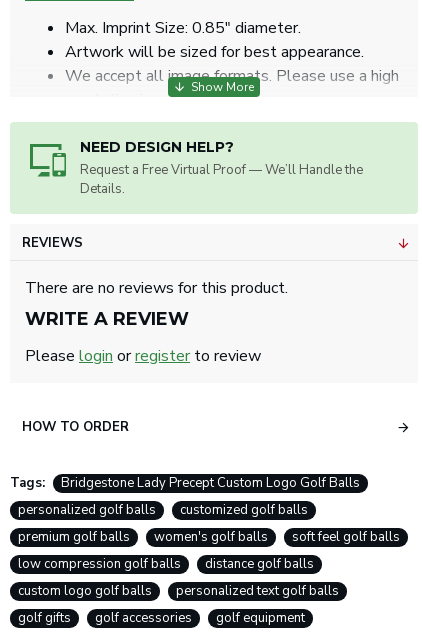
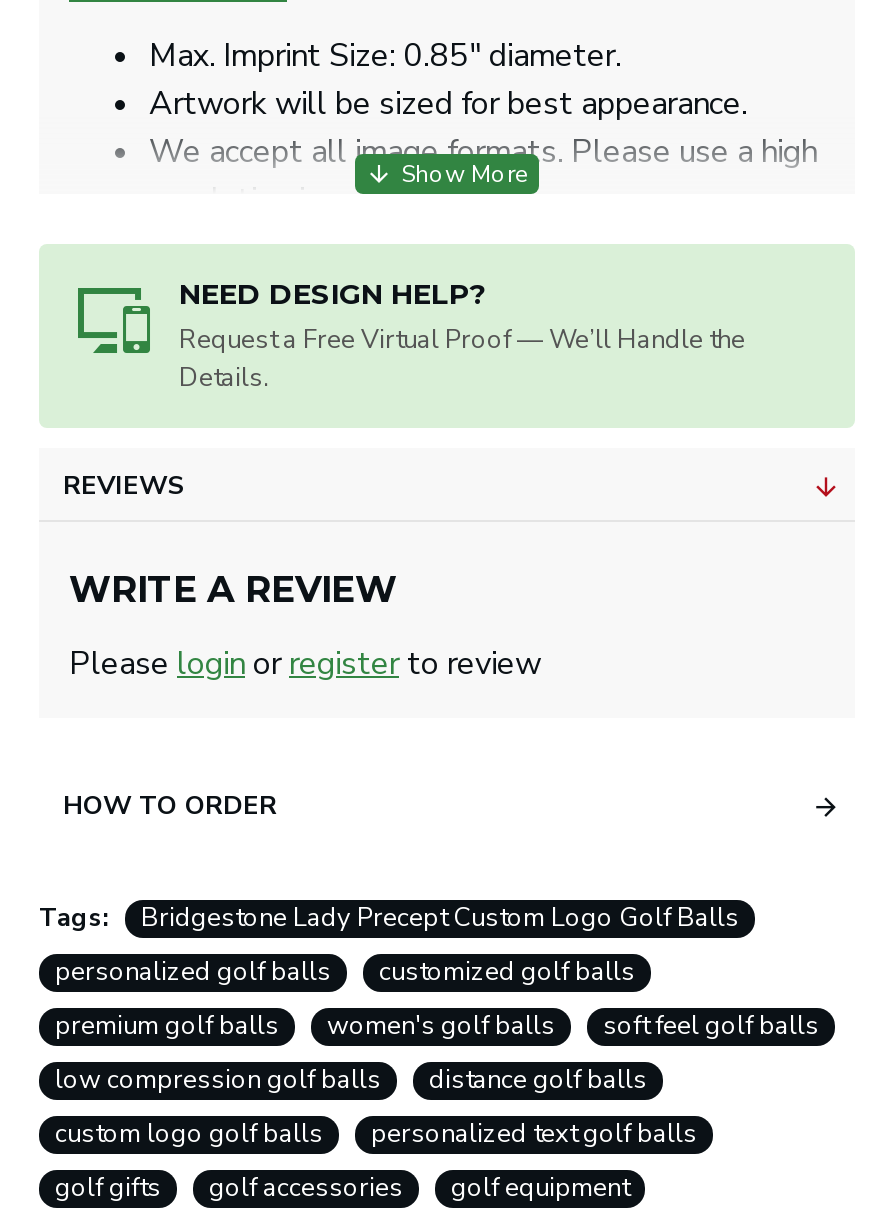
[25,277,288,299] There are no reviews for this product. -> none

